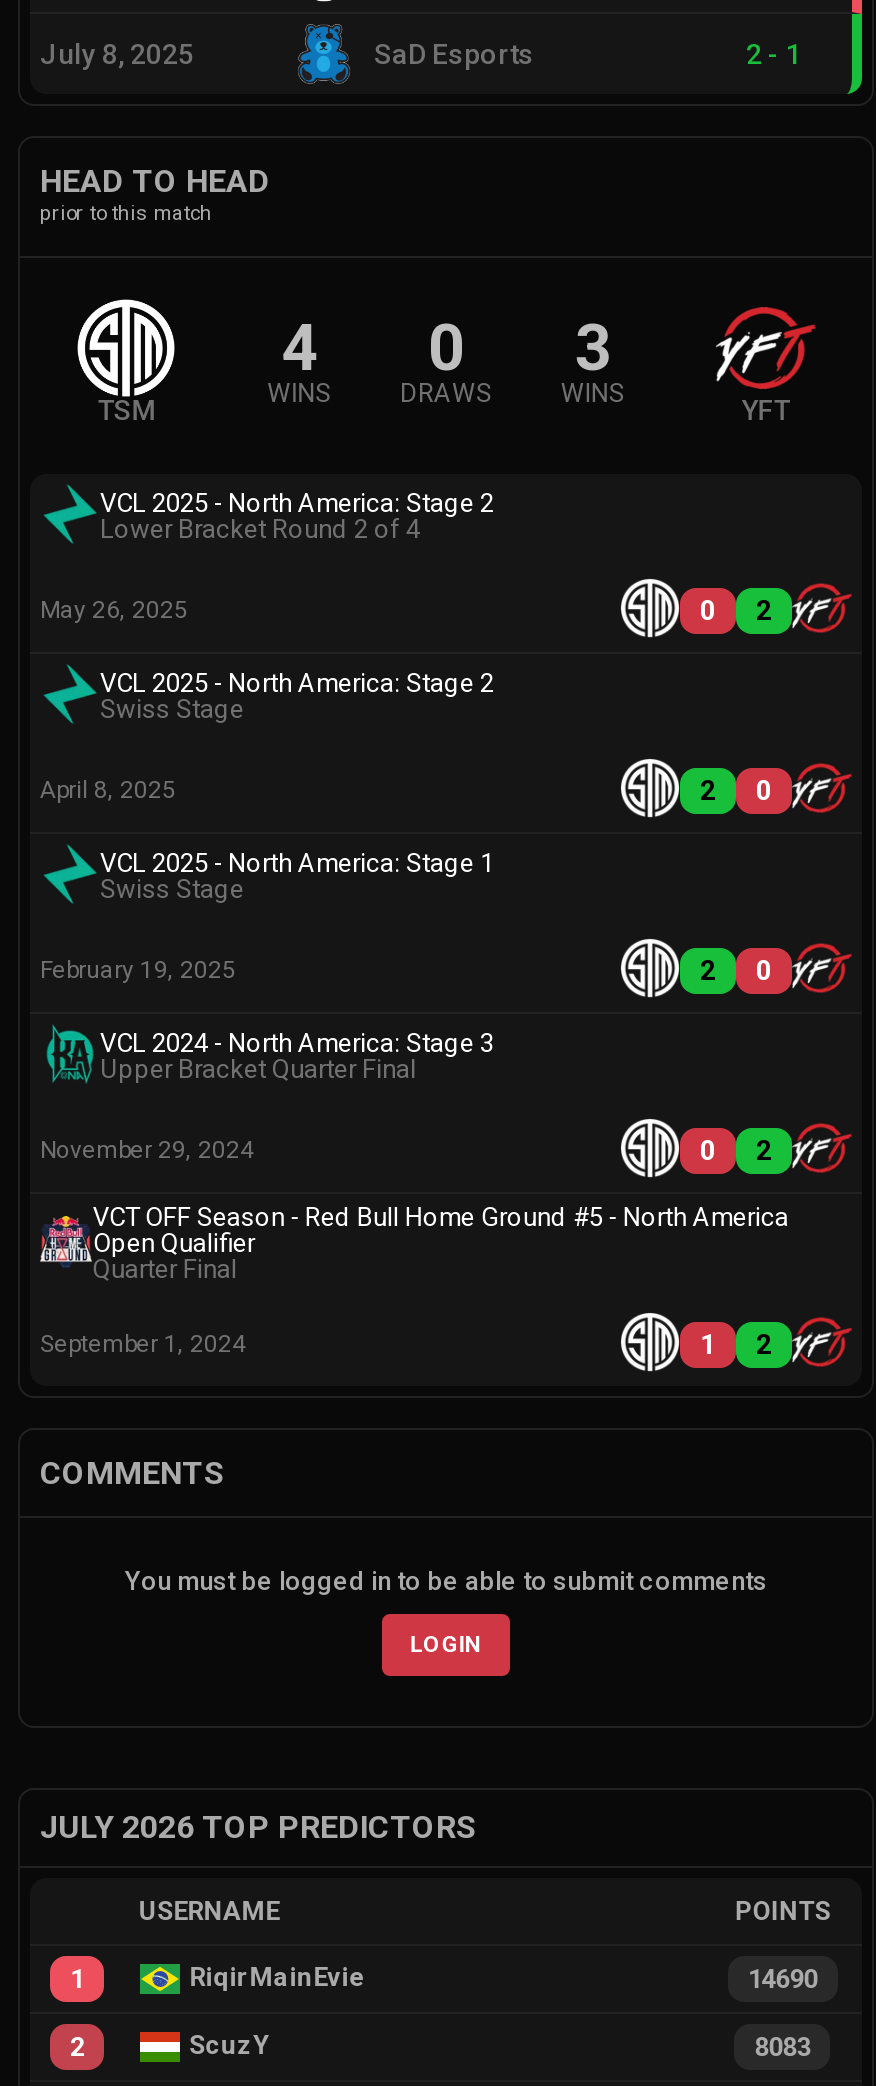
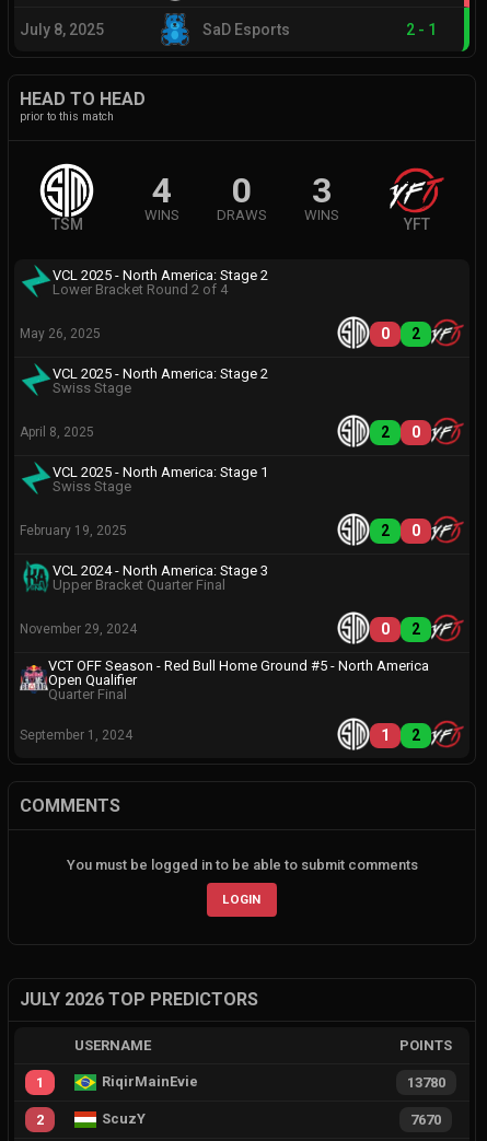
[748,1965,818,1995] 14690 -> [407,1075,445,1091] 13780
[755,2033,811,2063] 8083 -> [411,1112,441,1128] 7670

